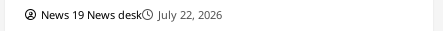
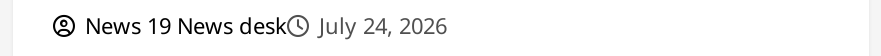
[41,7,222,22] News 19 News desk July 22, 2026 -> [85,9,447,39] News 19 News desk July 24, 2026

